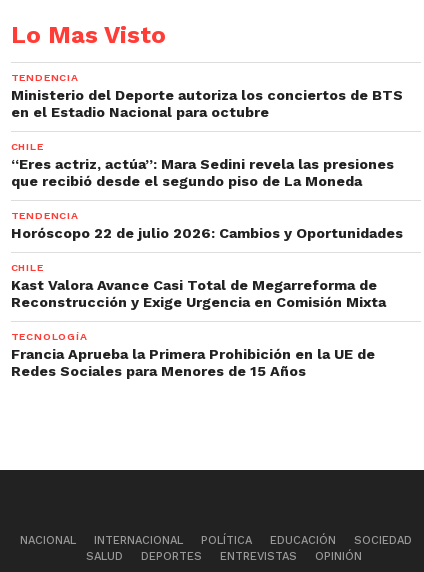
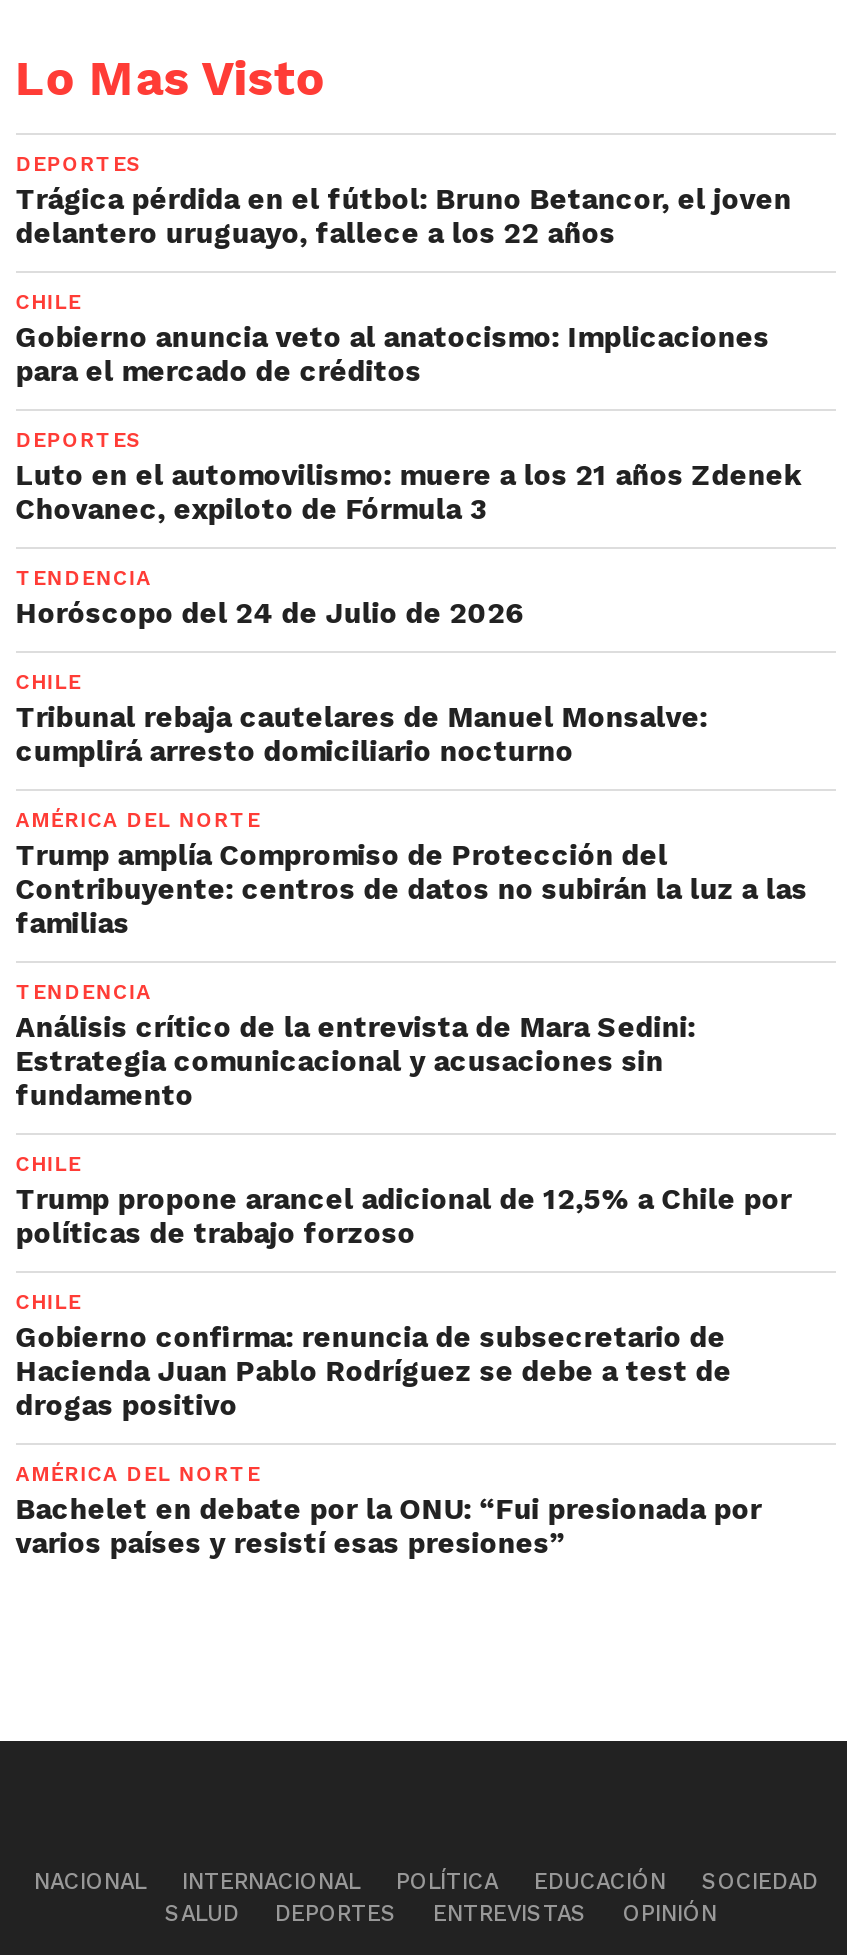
none -> [15,151,801,525] DEPORTES | Trágica pérdida en el fútbol: Bruno Betancor, el joven | delantero uruguayo, fallece a los 22 años | CHILE | Gobierno anuncia veto al anatocismo: Implicaciones | para el mercado de créditos | DEPORTES | Luto en el automovilismo: muere a los 21 años Zdenek | Chovanec, expiloto de Fórmula 3
[11,87,403,120] Ministerio del Deporte autoriza los conciertos de BTS | en el Estadio Nacional para octubre -> [15,597,525,629] Horóscopo del 24 de Julio de 2026
[11,156,394,189] “Eres actriz, actúa”: Mara Sedini revela las presiones | que recibió desde el segundo piso de La Moneda -> [15,701,807,939] Tribunal rebaja cautelares de Manuel Monsalve: | cumplirá arresto domiciliario nocturno | AMÉRICA DEL NORTE | Trump amplía Compromiso de Protección del | Contribuyente: centros de datos no subirán la luz a las | familias
[11,225,403,241] Horóscopo 22 de julio 2026: Cambios y Oportunidades -> [15,1011,695,1111] Análisis crítico de la entrevista de Mara Sedini: | Estrategia comunicacional y acusaciones sin | fundamento
[11,277,386,379] Kast Valora Avance Casi Total de Megarreforma de | Reconstrucción y Exige Urgencia en Comisión Mixta | TECNOLOGÍA | Francia Aprueba la Primera Prohibición en la UE de | Redes Sociales para Menores de 15 Años -> [15,1183,791,1559] Trump propone arancel adicional de 12,5% a Chile por | políticas de trabajo forzoso | CHILE | Gobierno confirma: renuncia de subsecretario de | Hacienda Juan Pablo Rodríguez se debe a test de | drogas positivo | AMÉRICA DEL NORTE | Bachelet en debate por la ONU: “Fui presionada por | varios países y resistí esas presiones”

